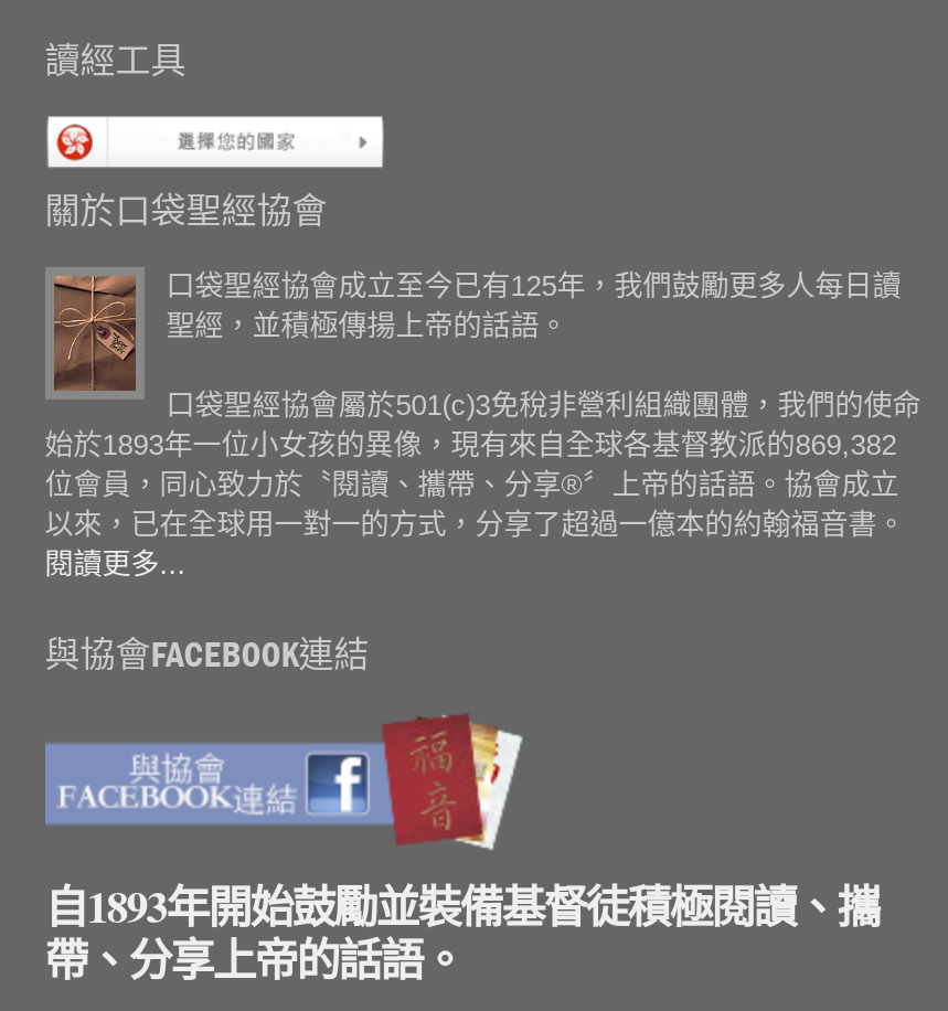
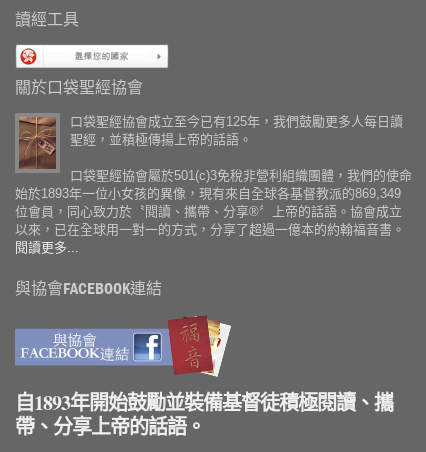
[45,429,897,462] 始於1893年一位小女孩的異像，現有來自全球各基督教派的869,382 -> [15,186,401,201] 始於1893年一位小女孩的異像，現有來自全球各基督教派的869,349

